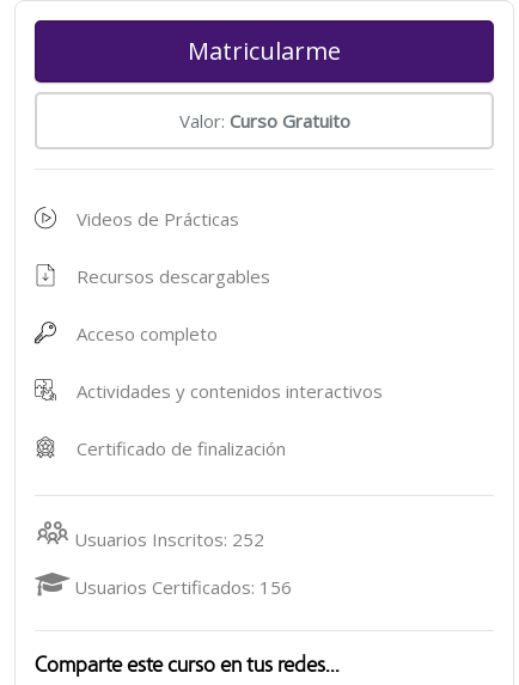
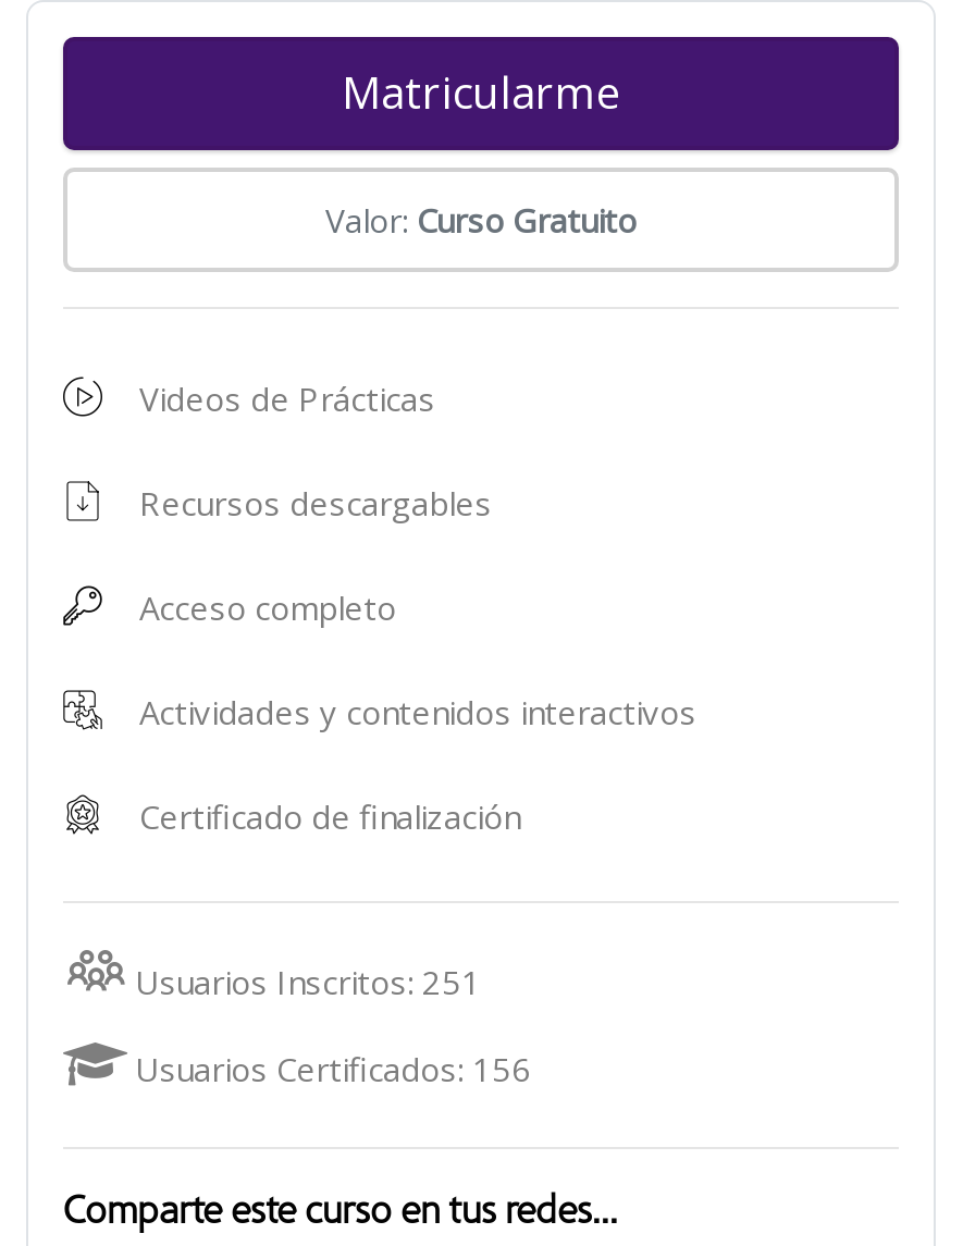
[69,527,264,551] Usuarios Inscritos: 252 -> [126,960,481,1003] Usuarios Inscritos: 251

